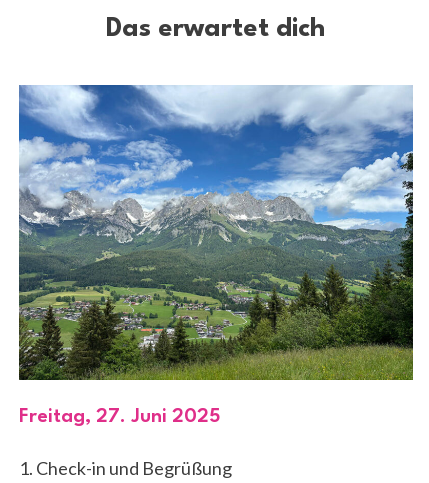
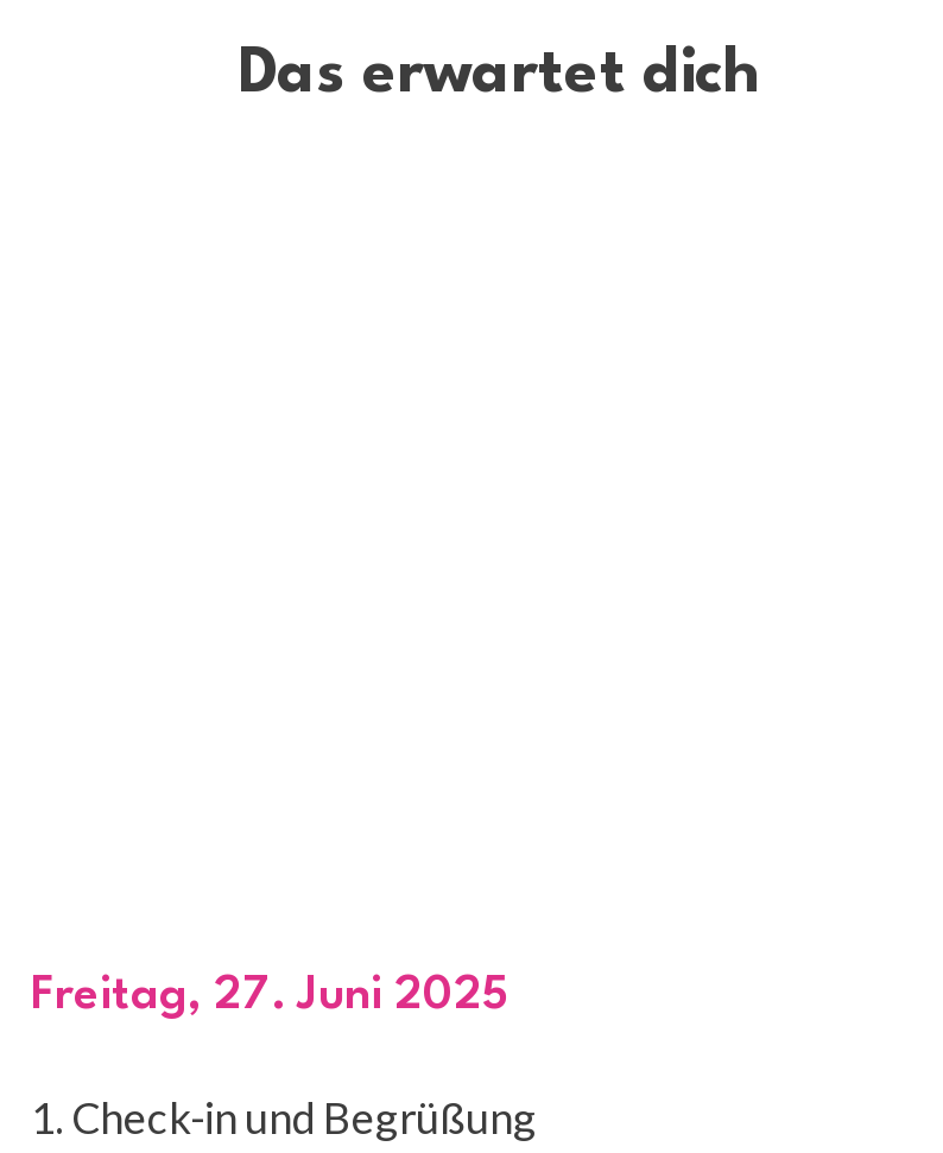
[18,84,414,381] [image] -> none

